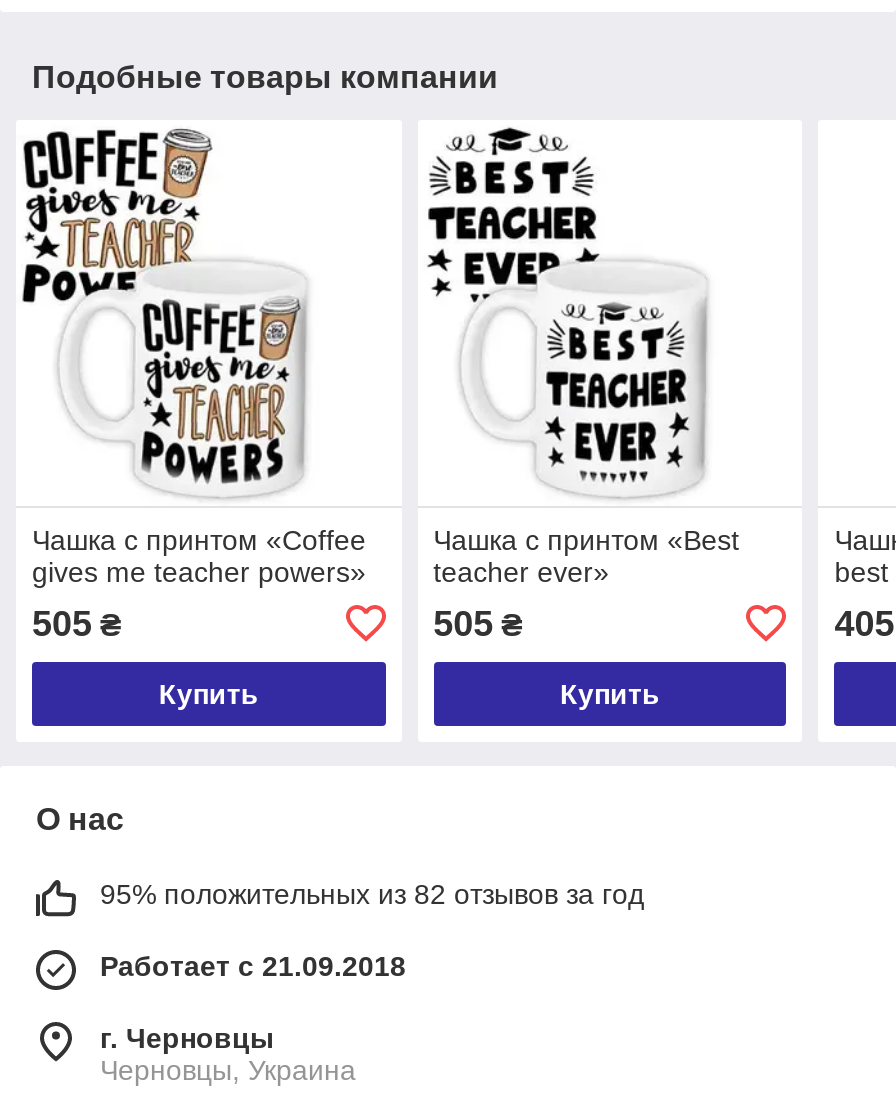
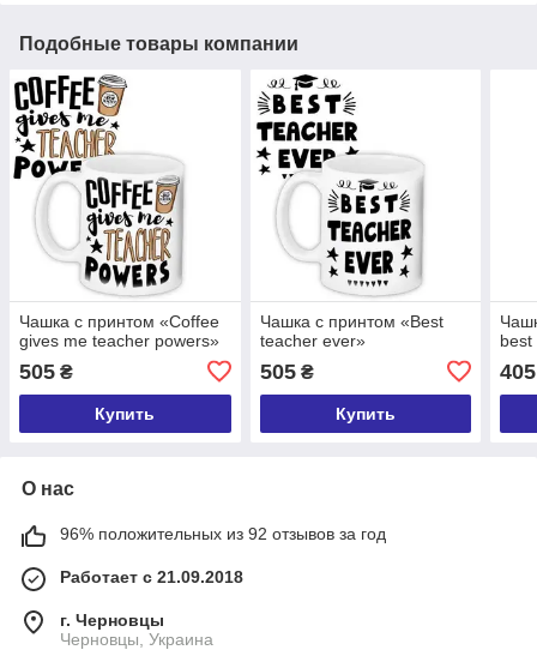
[100,878,644,910] 95% положительных из 82 отзывов за год -> [60,524,386,543] 96% положительных из 92 отзывов за год

